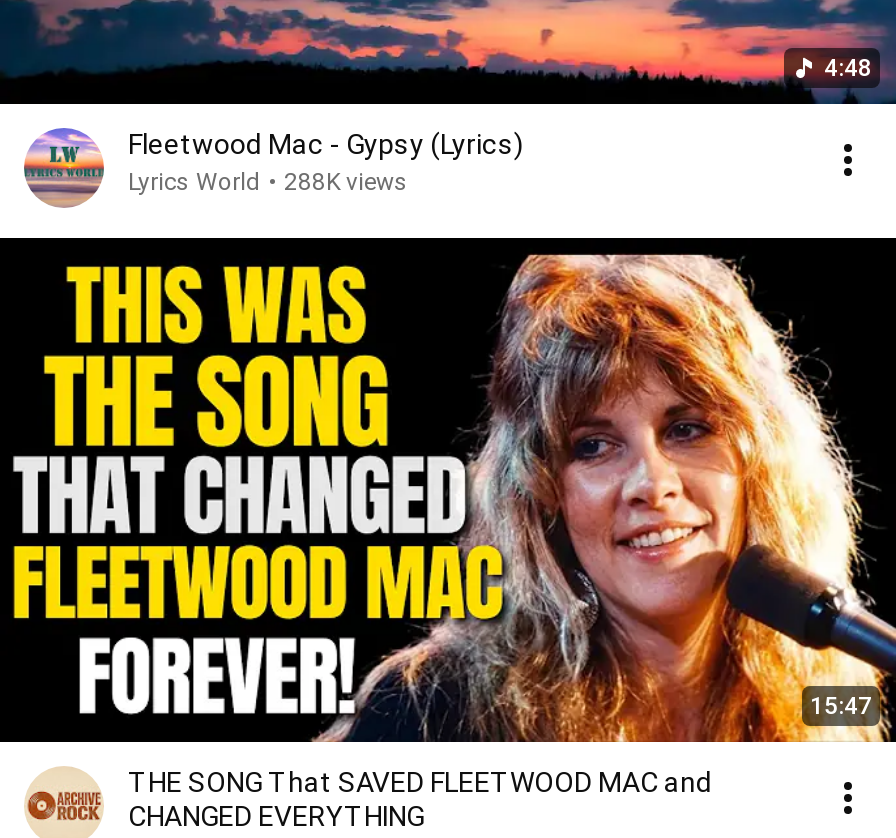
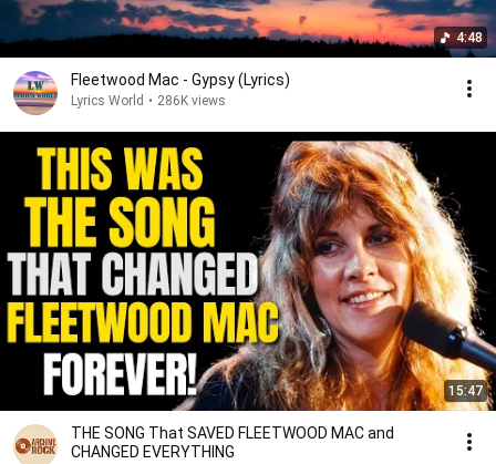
[128,168,408,196] Lyrics World • 288K views -> [71,93,226,109] Lyrics World • 286K views

